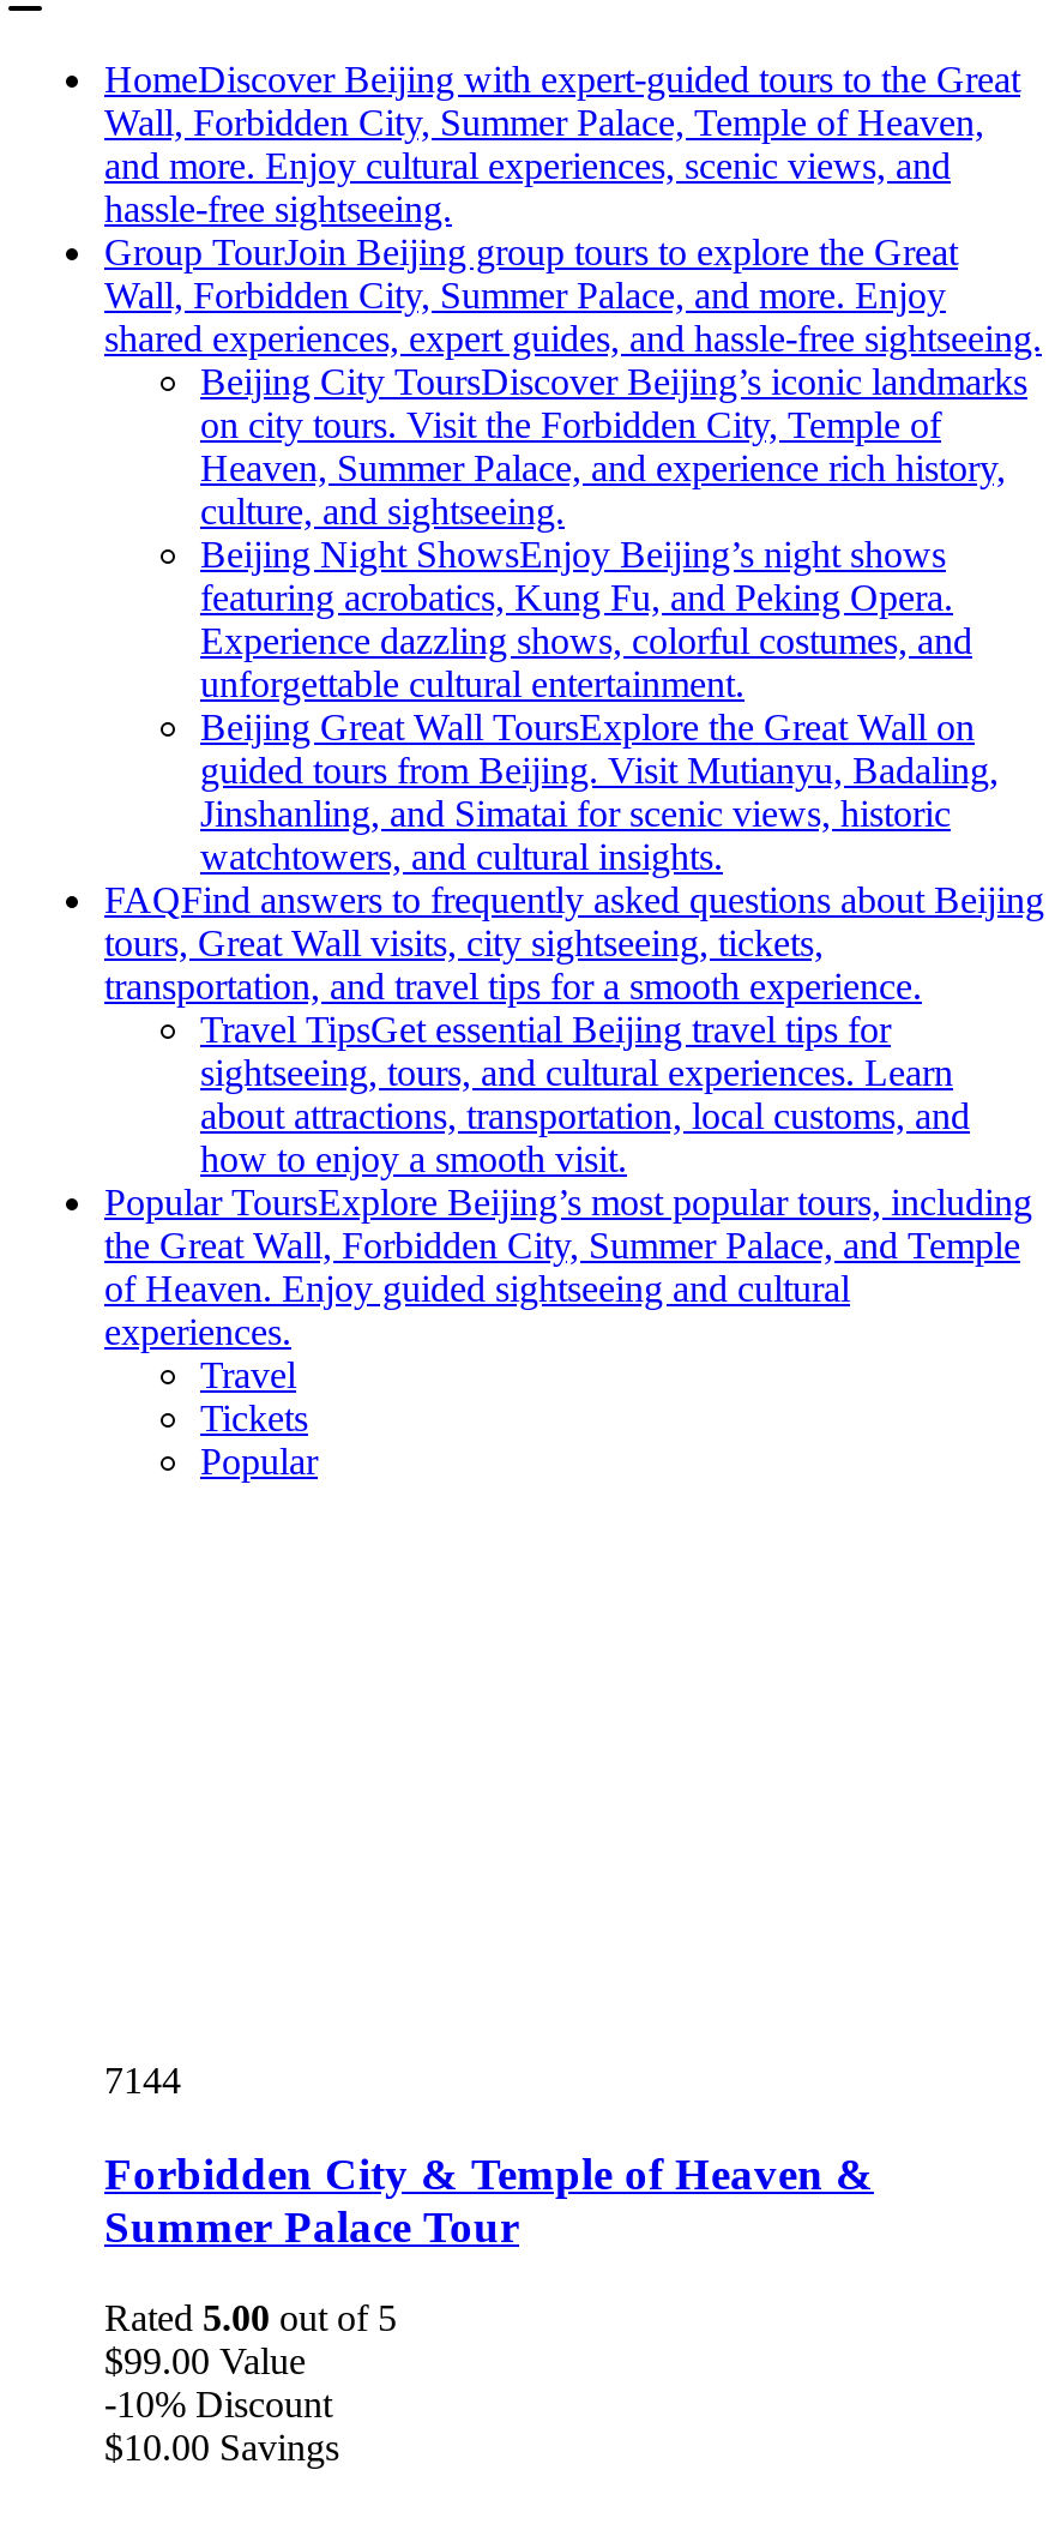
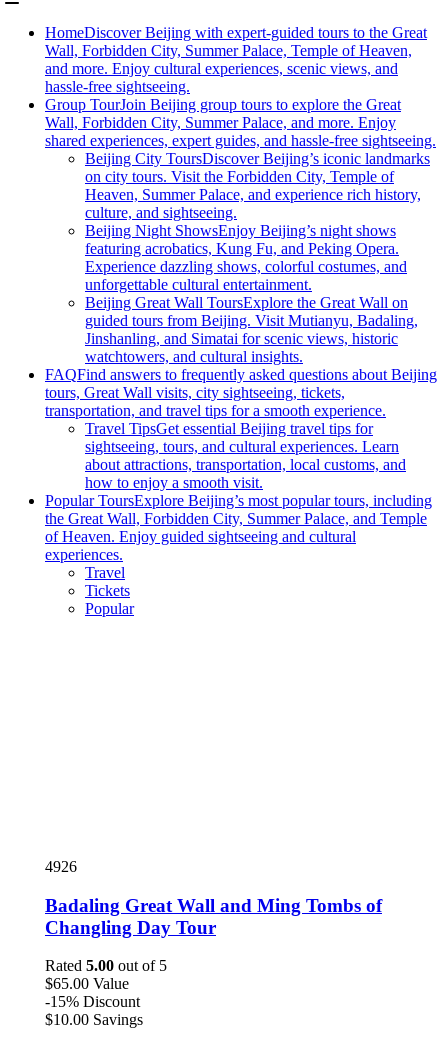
[104,2060,181,2100] 7144 -> [45,858,77,875] 4926
[104,2148,874,2251] Forbidden City & Temple of Heaven & | Summer Palace Tour -> [45,895,382,938] Badaling Great Wall and Ming Tombs of | Changling Day Tour
[104,2341,306,2382] $99.00 Value -> [45,975,129,992] $65.00 Value
[104,2385,332,2425] -10% Discount -> [45,993,140,1010] -15% Discount

